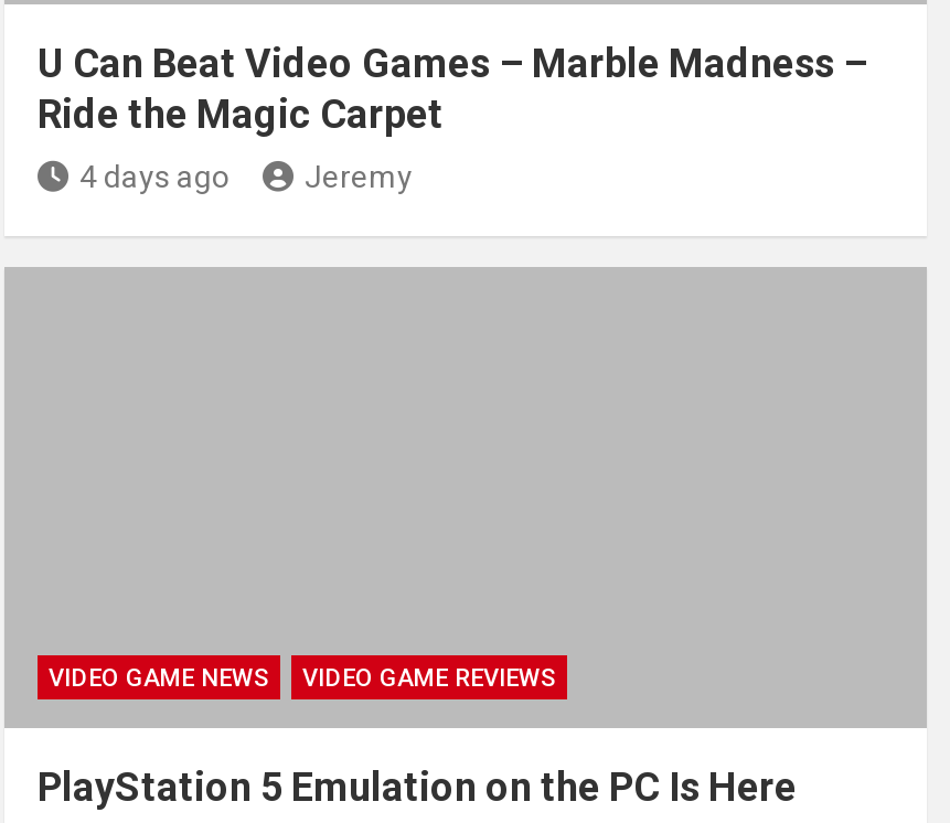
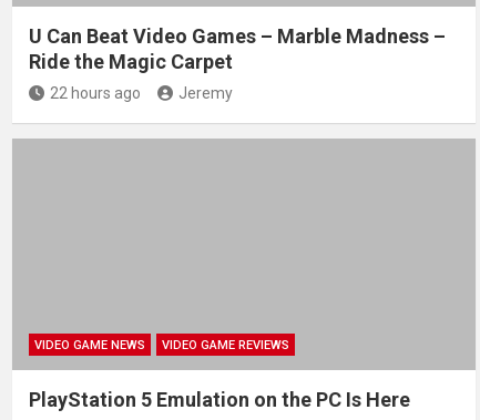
[79,158,230,194] 4 days ago -> [50,84,141,102] 22 hours ago

